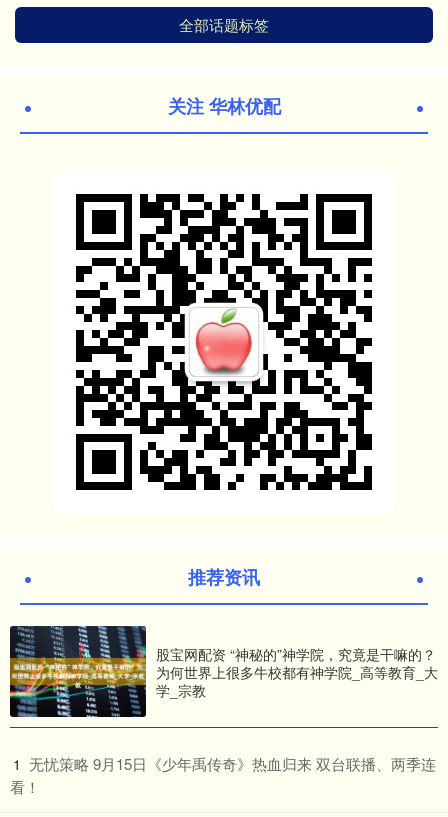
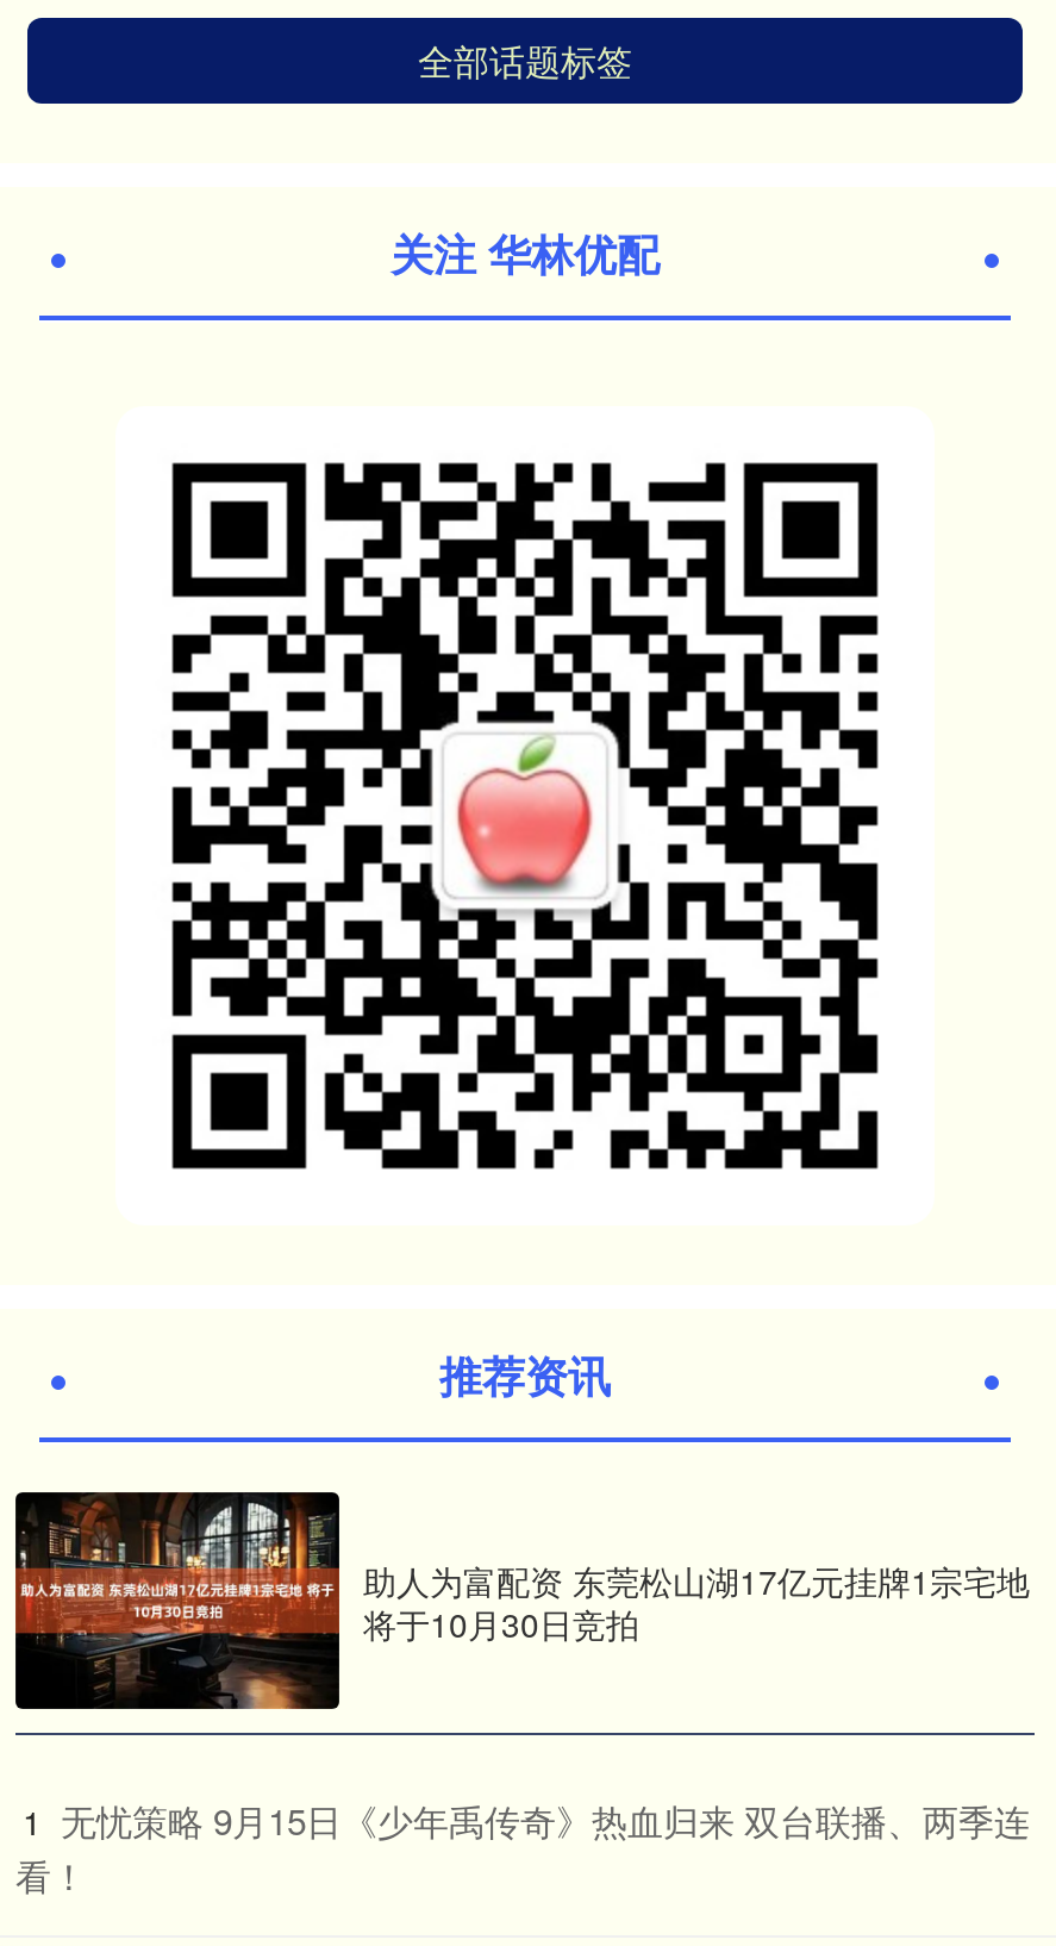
[9,625,438,718] [image] | 股宝网配资 “神秘的”神学院，究竟是干嘛的？ | 为何世界上很多牛校都有神学院_高等教育_大 | 学_宗教 -> [15,1490,1030,1711] [image] | 助人为富配资 东莞松山湖17亿元挂牌1宗宅地 | 将于10月30日竞拍

